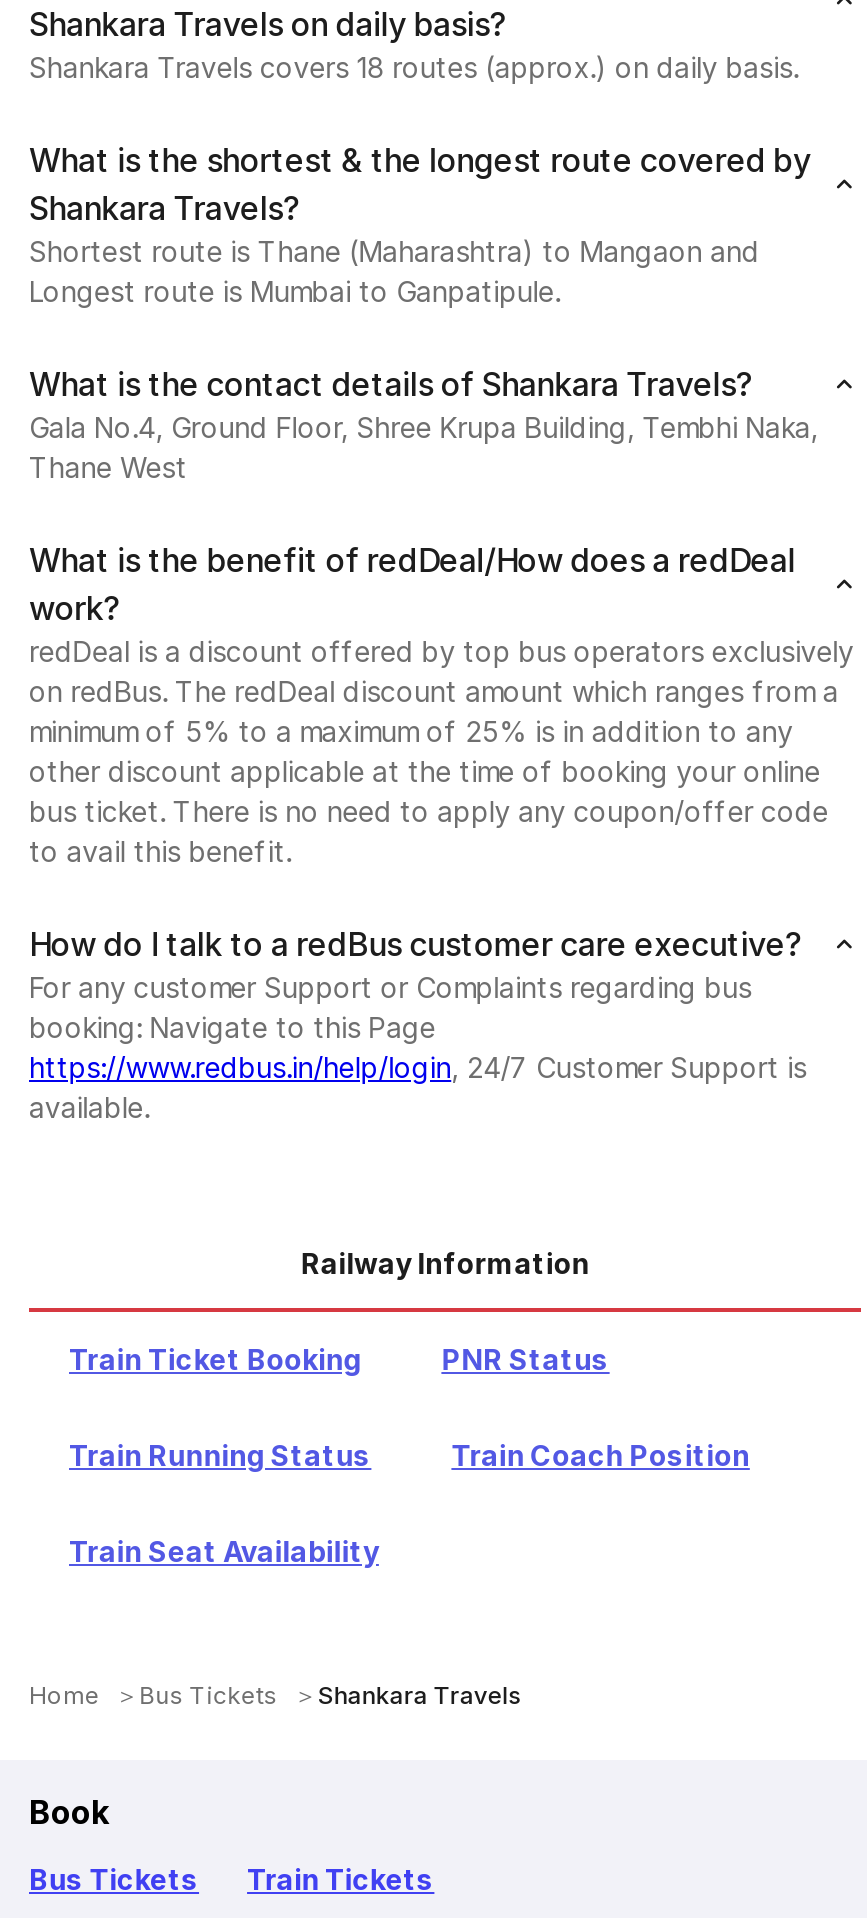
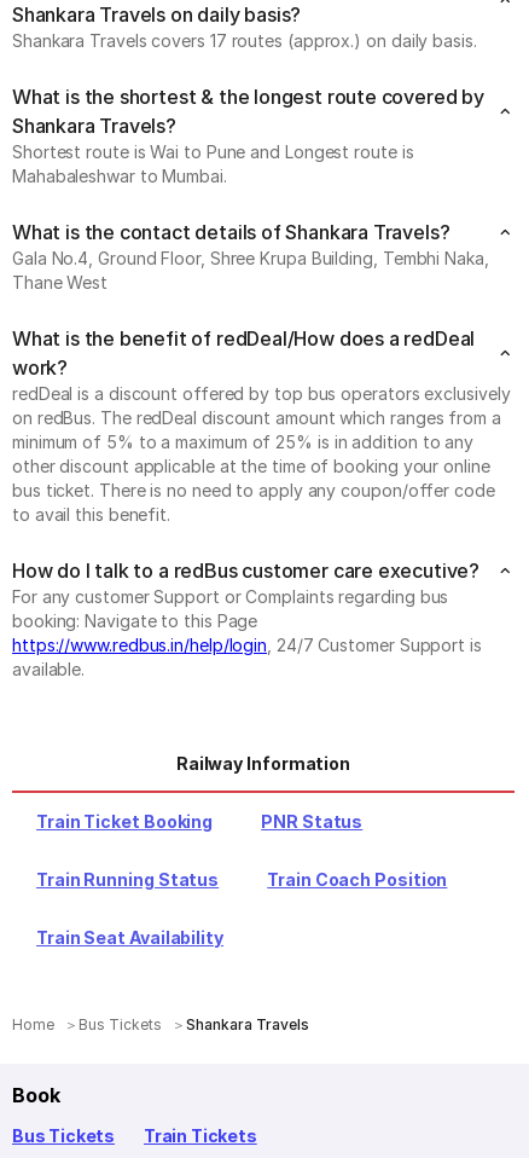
[29,50,798,84] Shankara Travels covers 18 routes (approx.) on daily basis. -> [12,30,477,51] Shankara Travels covers 17 routes (approx.) on daily basis.
[29,234,760,308] Shortest route is Thane (Maharashtra) to Mangaon and | Longest route is Mumbai to Ganpatipule. -> [12,141,414,186] Shortest route is Wai to Pune and Longest route is | Mahabaleshwar to Mumbai.

